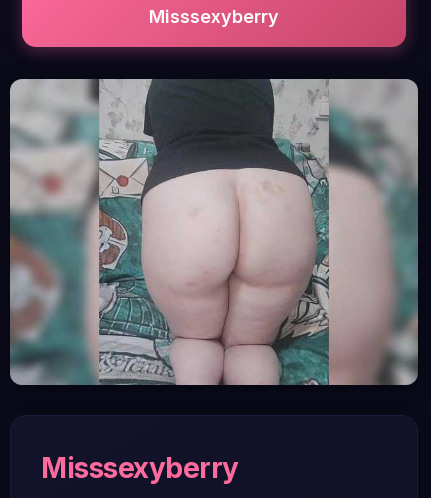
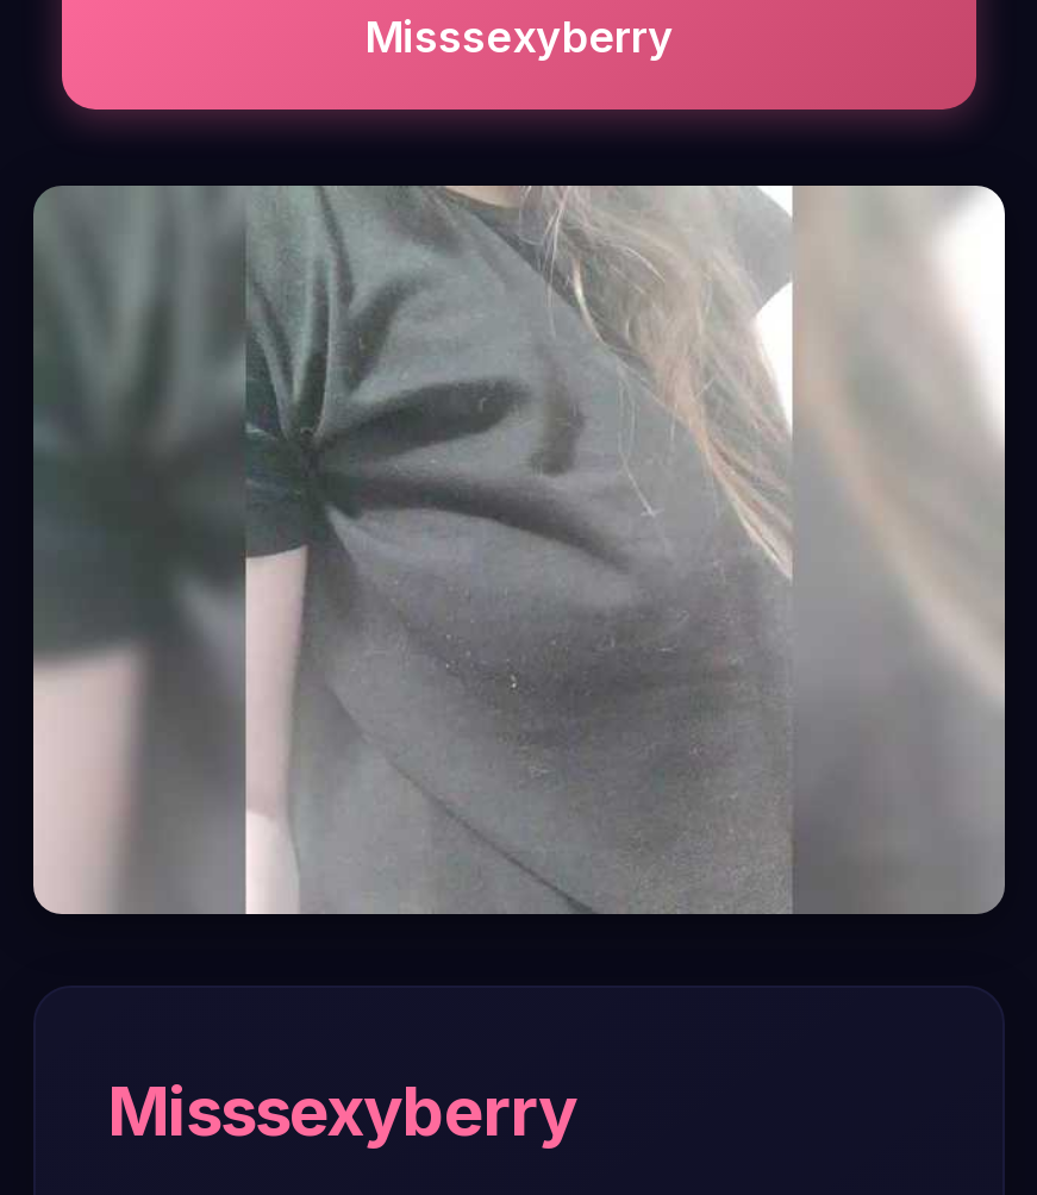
[10,78,419,385] [image] -> [33,183,1007,914] [image]

